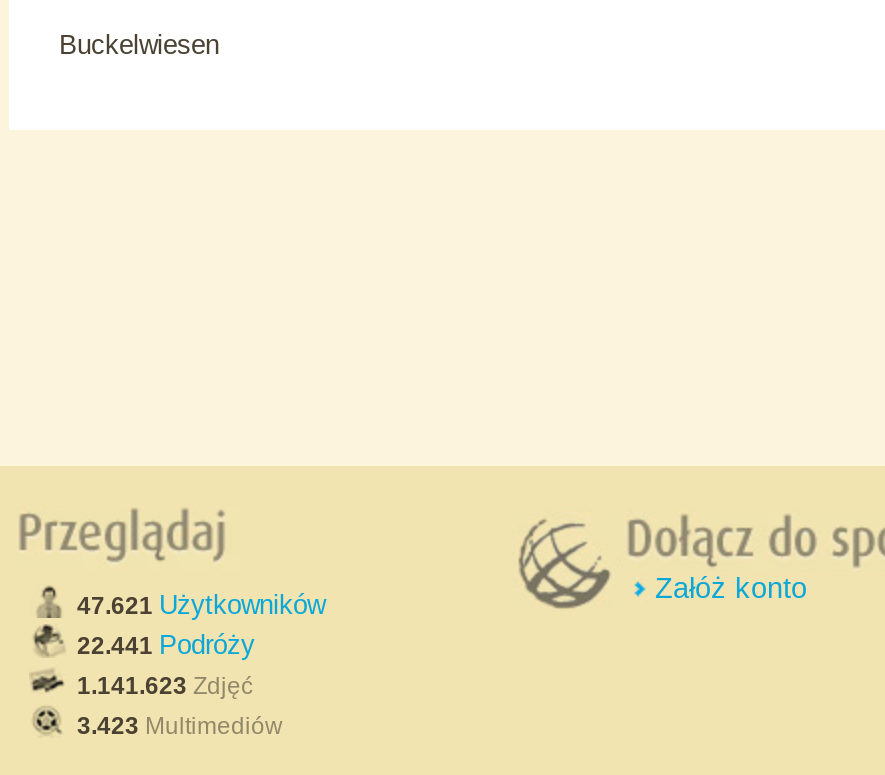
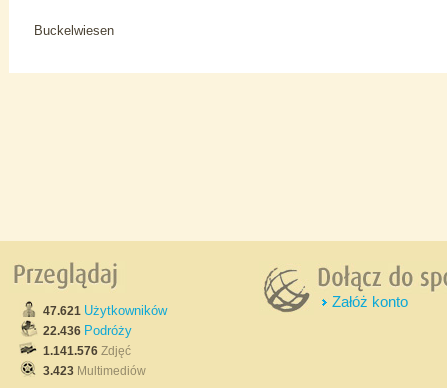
[77,630,255,660] 22.441 Podróży -> [43,323,132,338] 22.436 Podróży
[77,672,253,700] 1.141.623 Zdjęć -> [43,344,131,358] 1.141.576 Zdjęć

